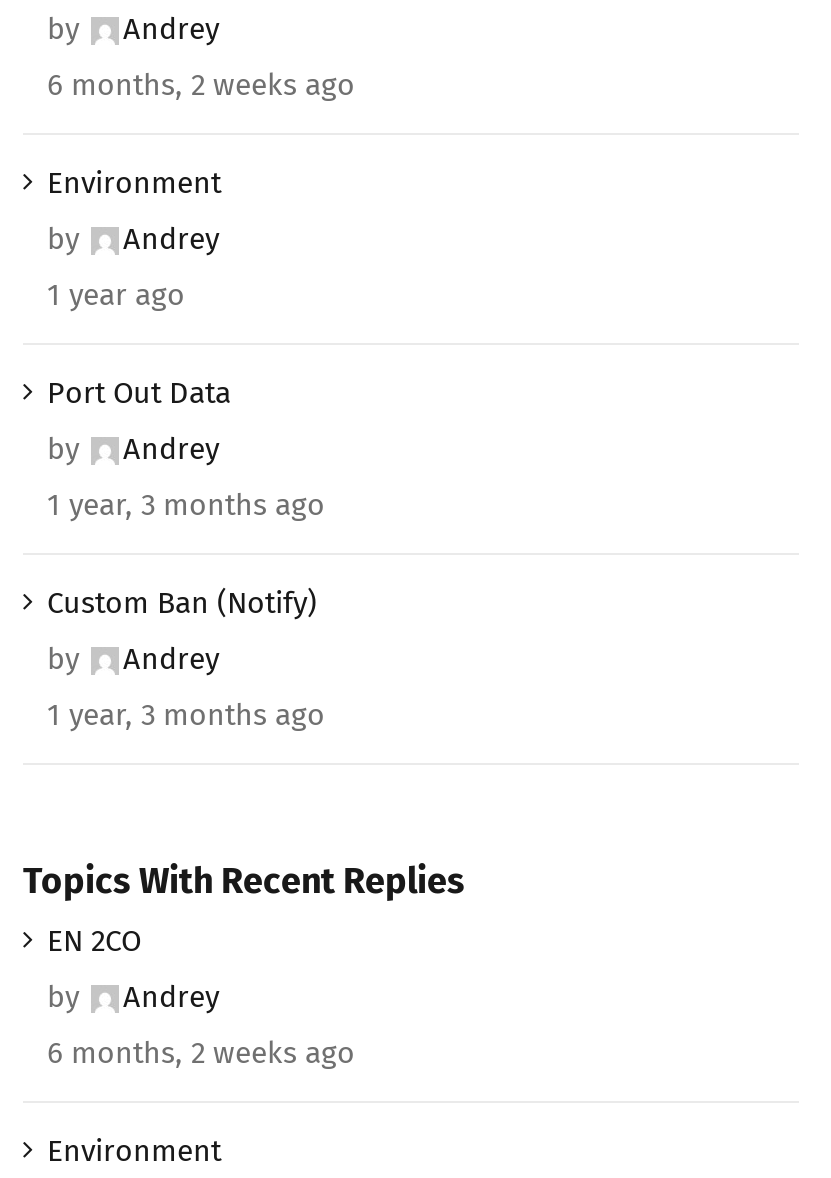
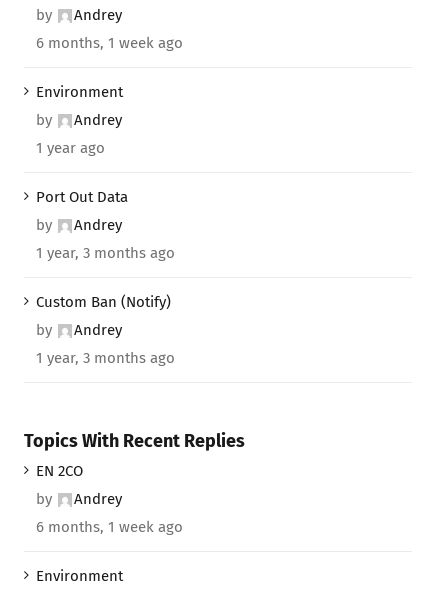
[47,66,355,102] 6 months, 2 weeks ago -> [36,33,183,51] 6 months, 1 week ago
[47,1035,355,1071] 6 months, 2 weeks ago -> [36,518,183,536] 6 months, 1 week ago

